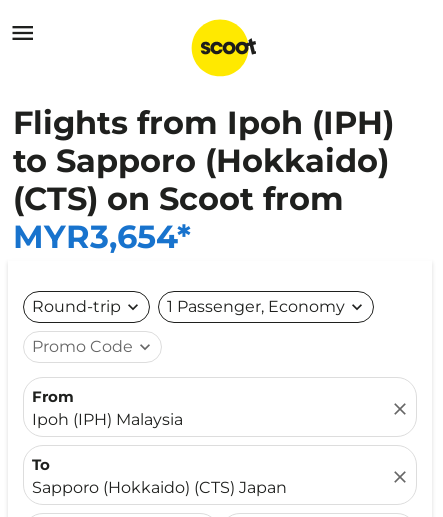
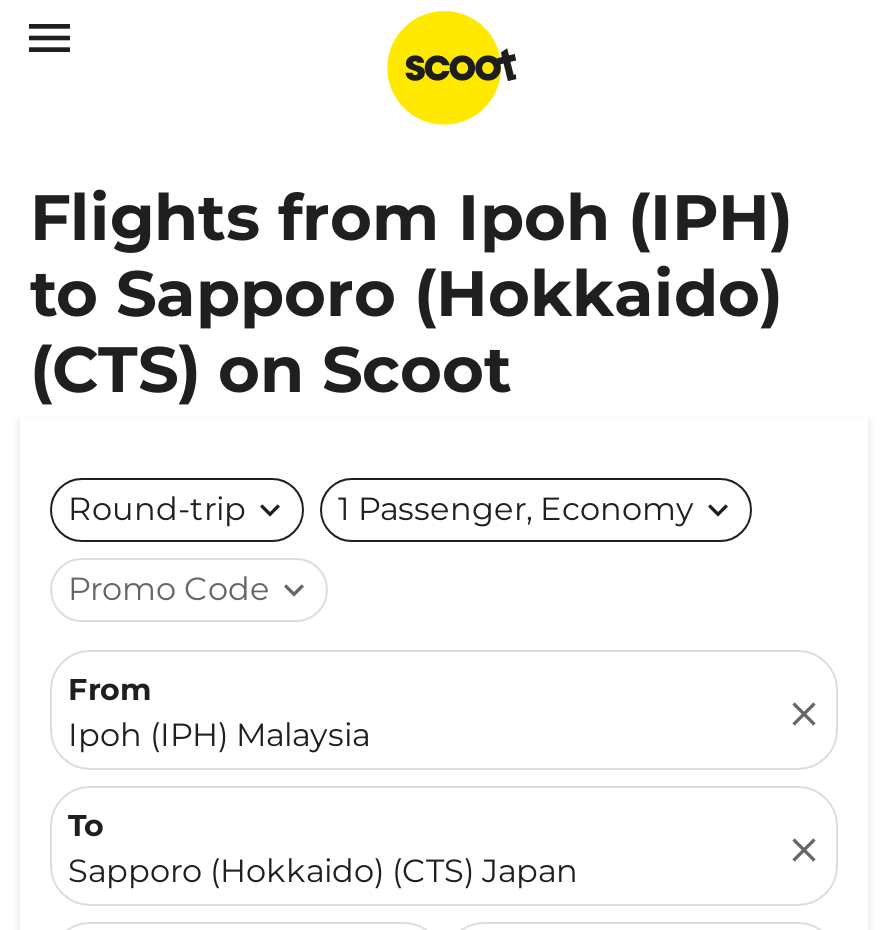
[13,179,344,256] (CTS) on Scoot from | MYR3,654* -> [30,330,512,408] (CTS) on Scoot

